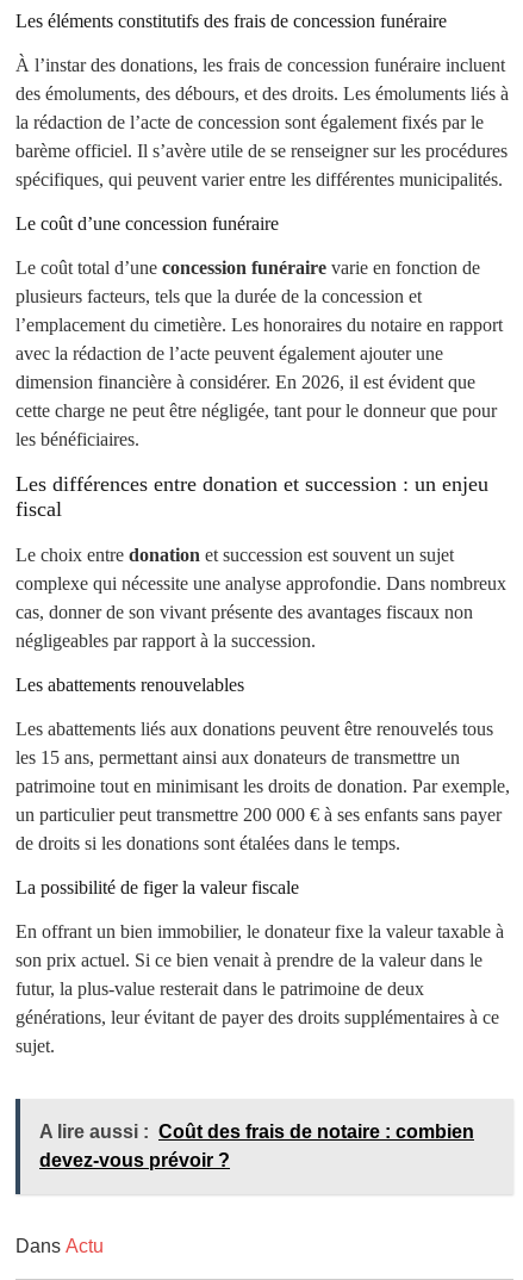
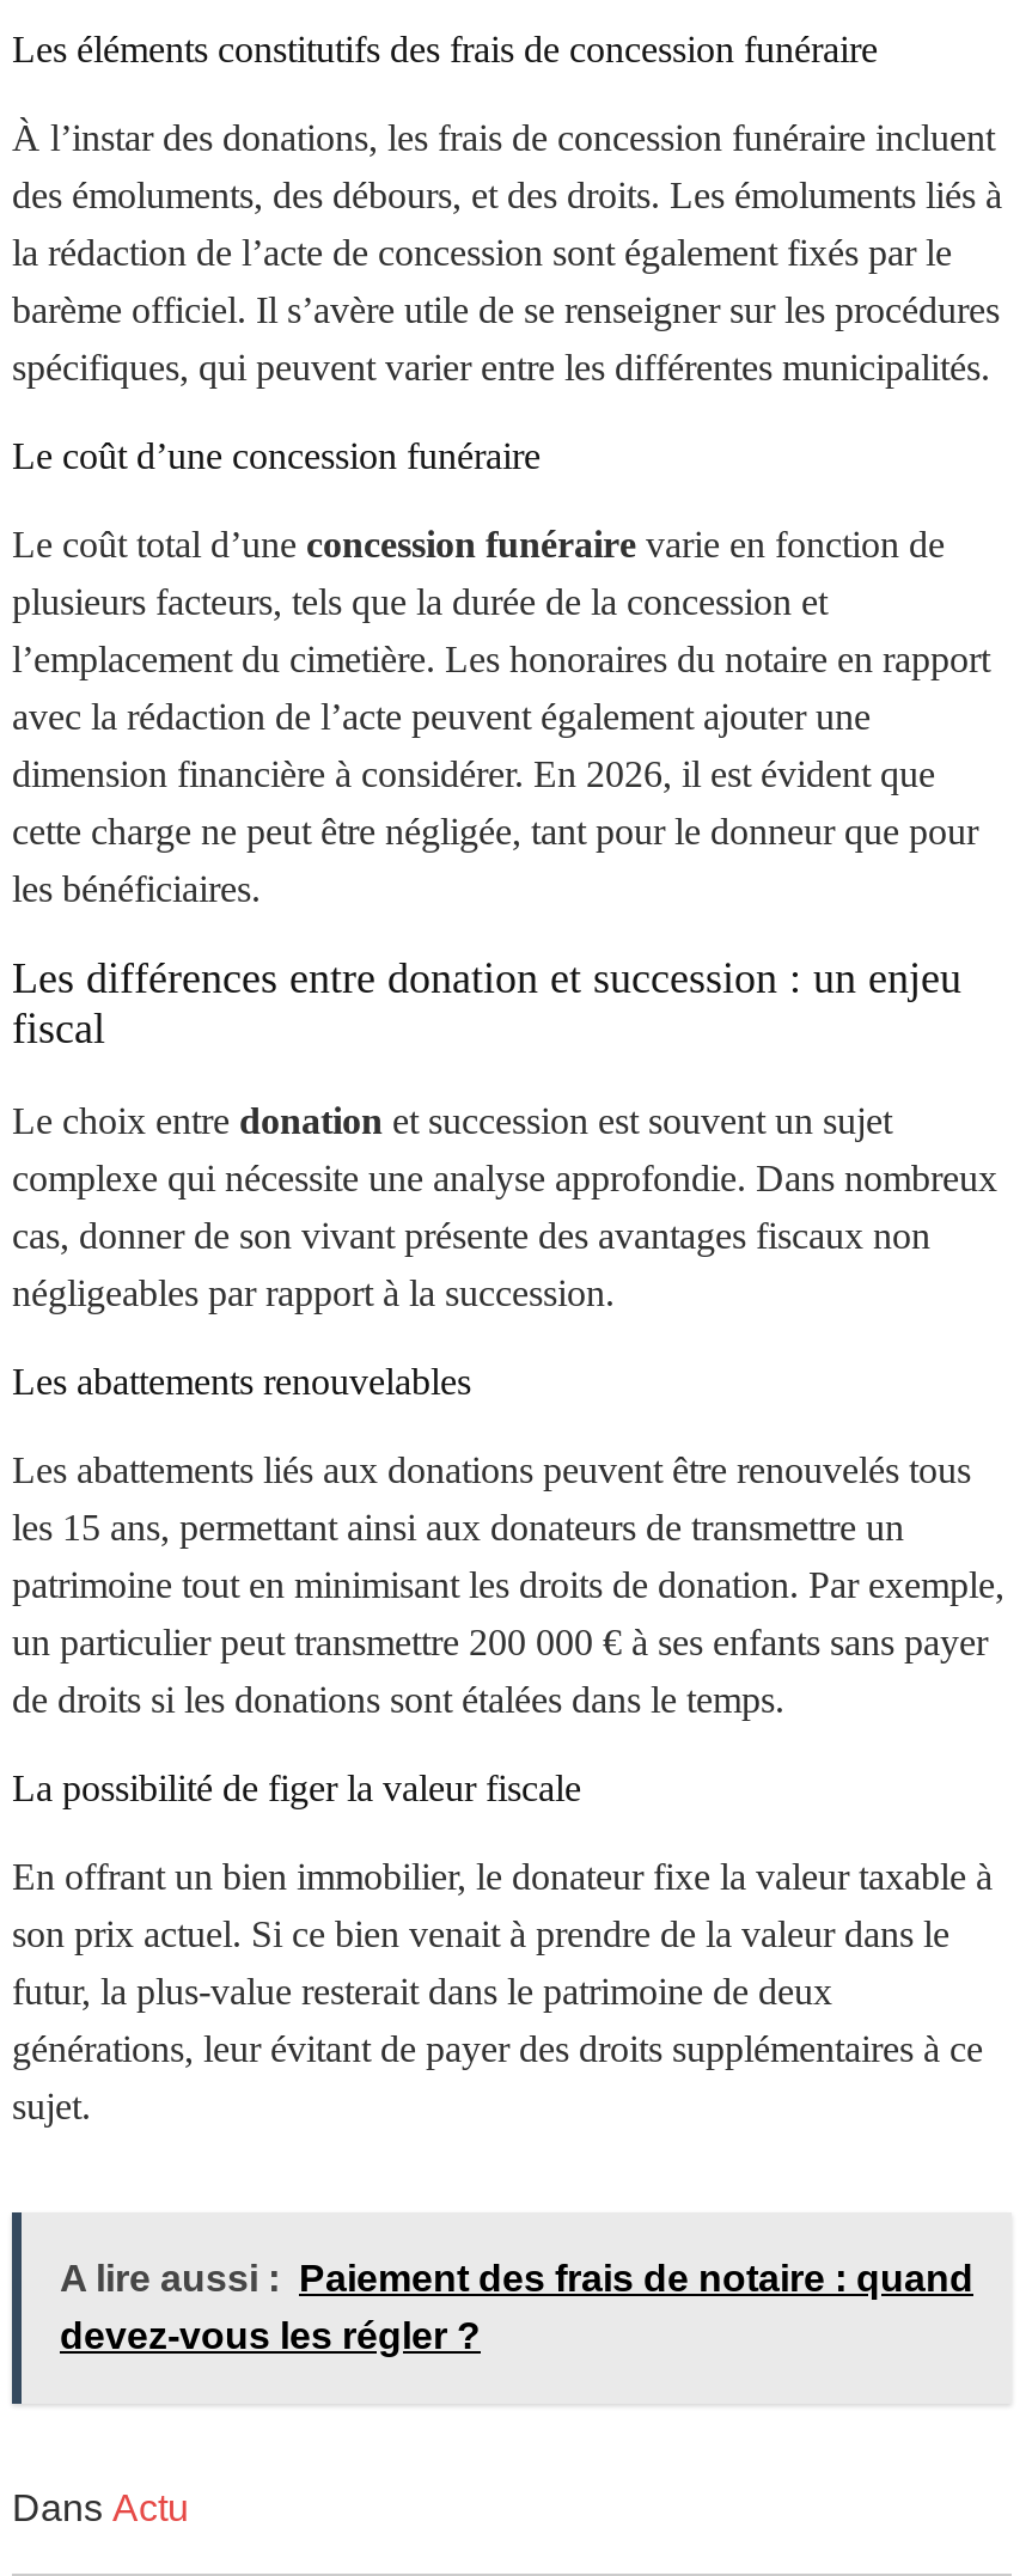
[39,1122,474,1171] A lire aussi : Coût des frais de notaire : combien | devez-vous prévoir ? -> [60,2258,973,2356] A lire aussi : Paiement des frais de notaire : quand | devez-vous les régler ?

